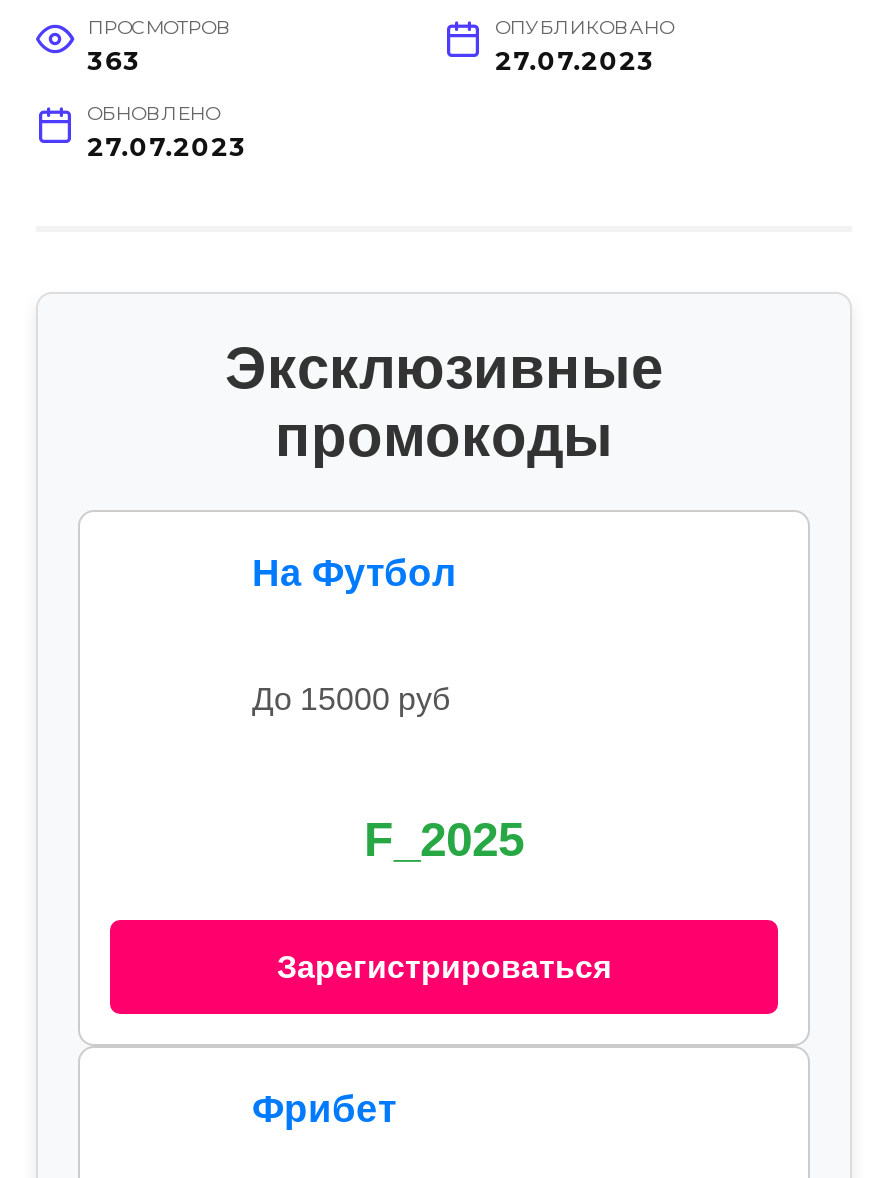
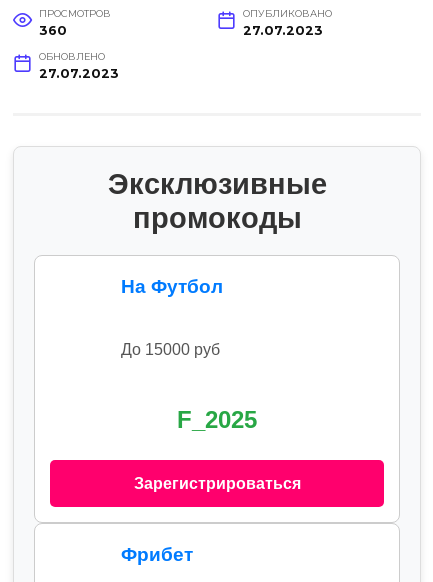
[87,47,141,77] 363 -> [39,23,67,38] 360

